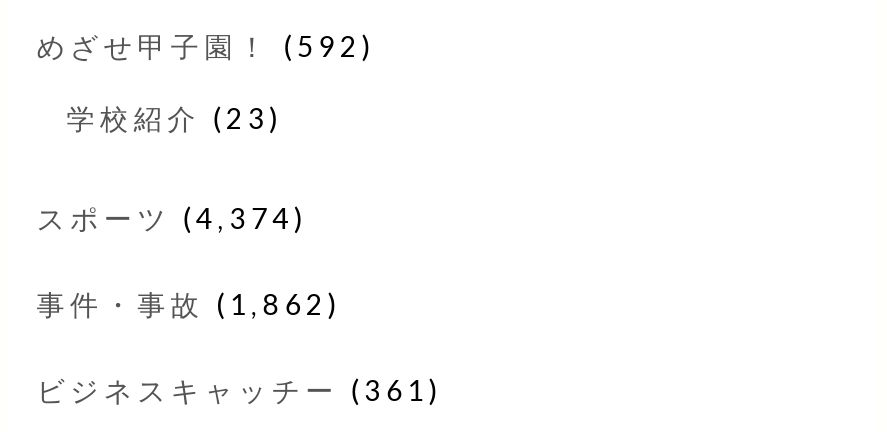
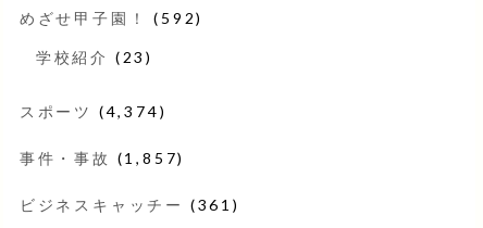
[36,288,341,322] 事件・事故(1,862) -> [19,149,185,168] 事件・事故(1,857)

